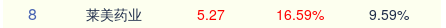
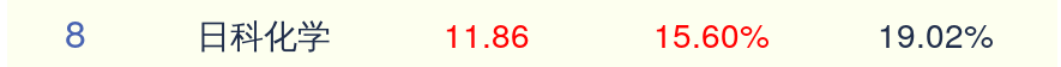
[86,4,408,24] 莱美药业 | 5.27 | 16.59% | 9.59% -> [197,10,993,58] 日科化学 | 11.86 | 15.60% | 19.02%

